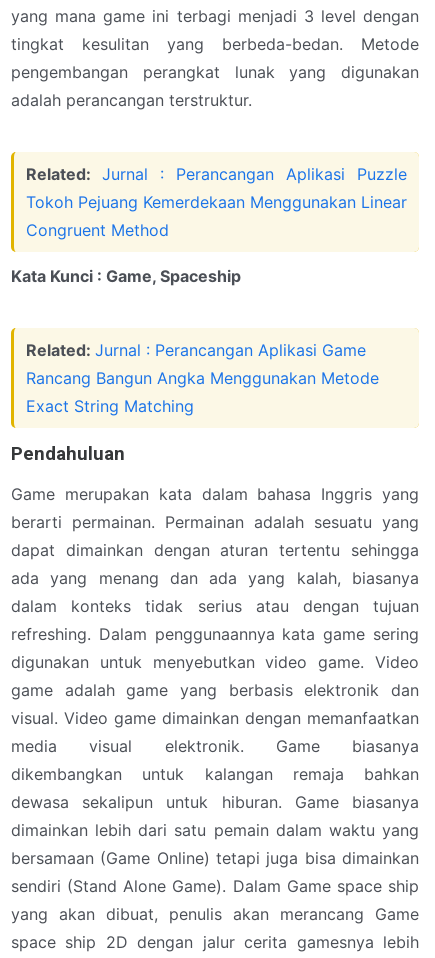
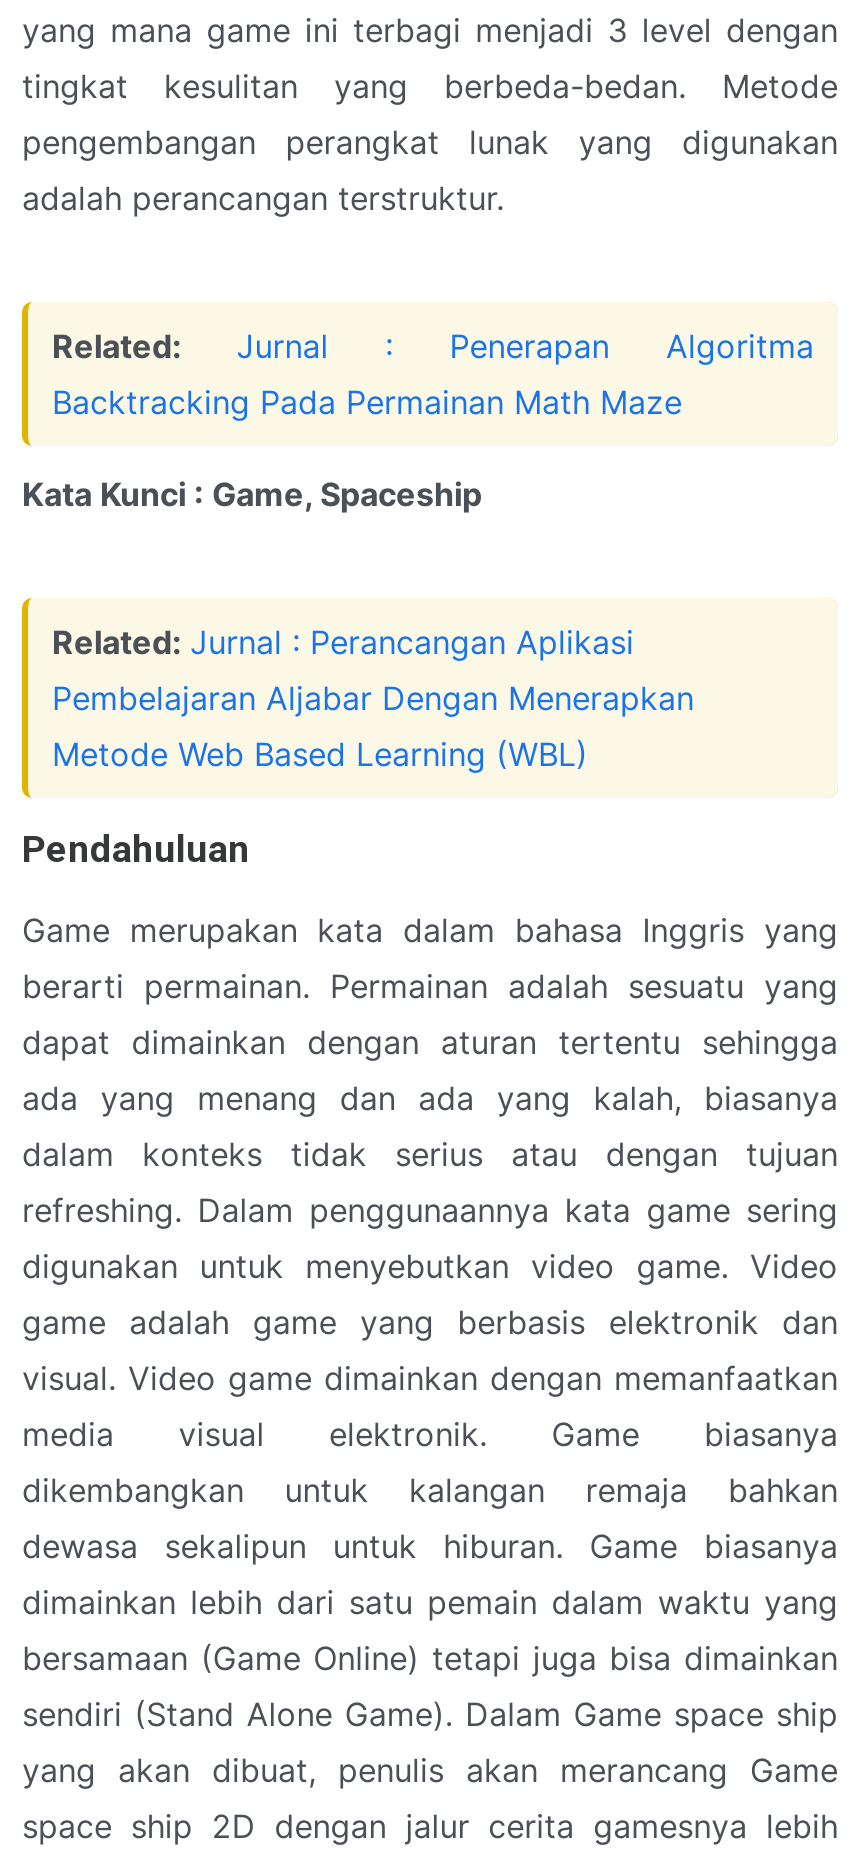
[26,164,407,240] Related: Jurnal : Perancangan Aplikasi Puzzle | Tokoh Pejuang Kemerdekaan Menggunakan Linear | Congruent Method -> [52,326,814,422] Related: Jurnal : Penerapan Algoritma | Backtracking Pada Permainan Math Maze
[26,340,379,416] Related: Jurnal : Perancangan Aplikasi Game | Rancang Bangun Angka Menggunakan Metode | Exact String Matching -> [52,622,694,774] Related: Jurnal : Perancangan Aplikasi | Pembelajaran Aljabar Dengan Menerapkan | Metode Web Based Learning (WBL)

